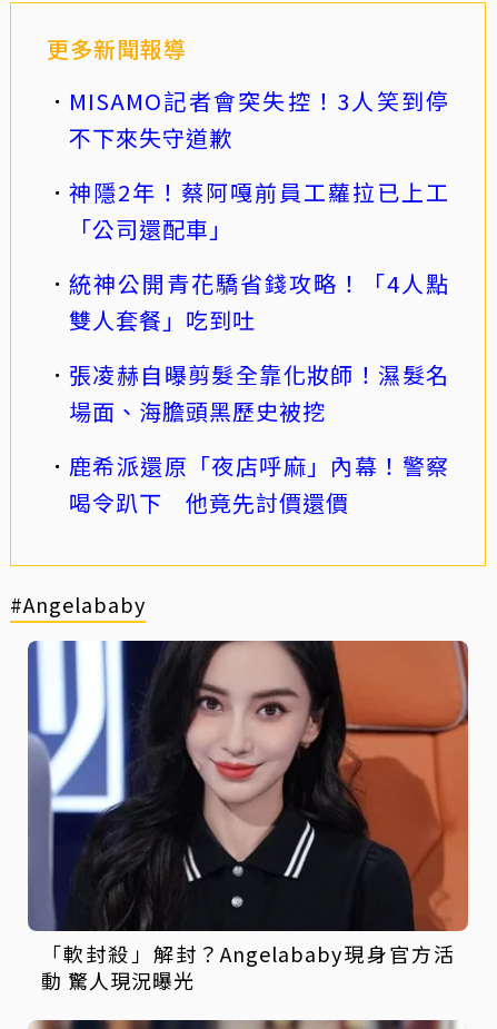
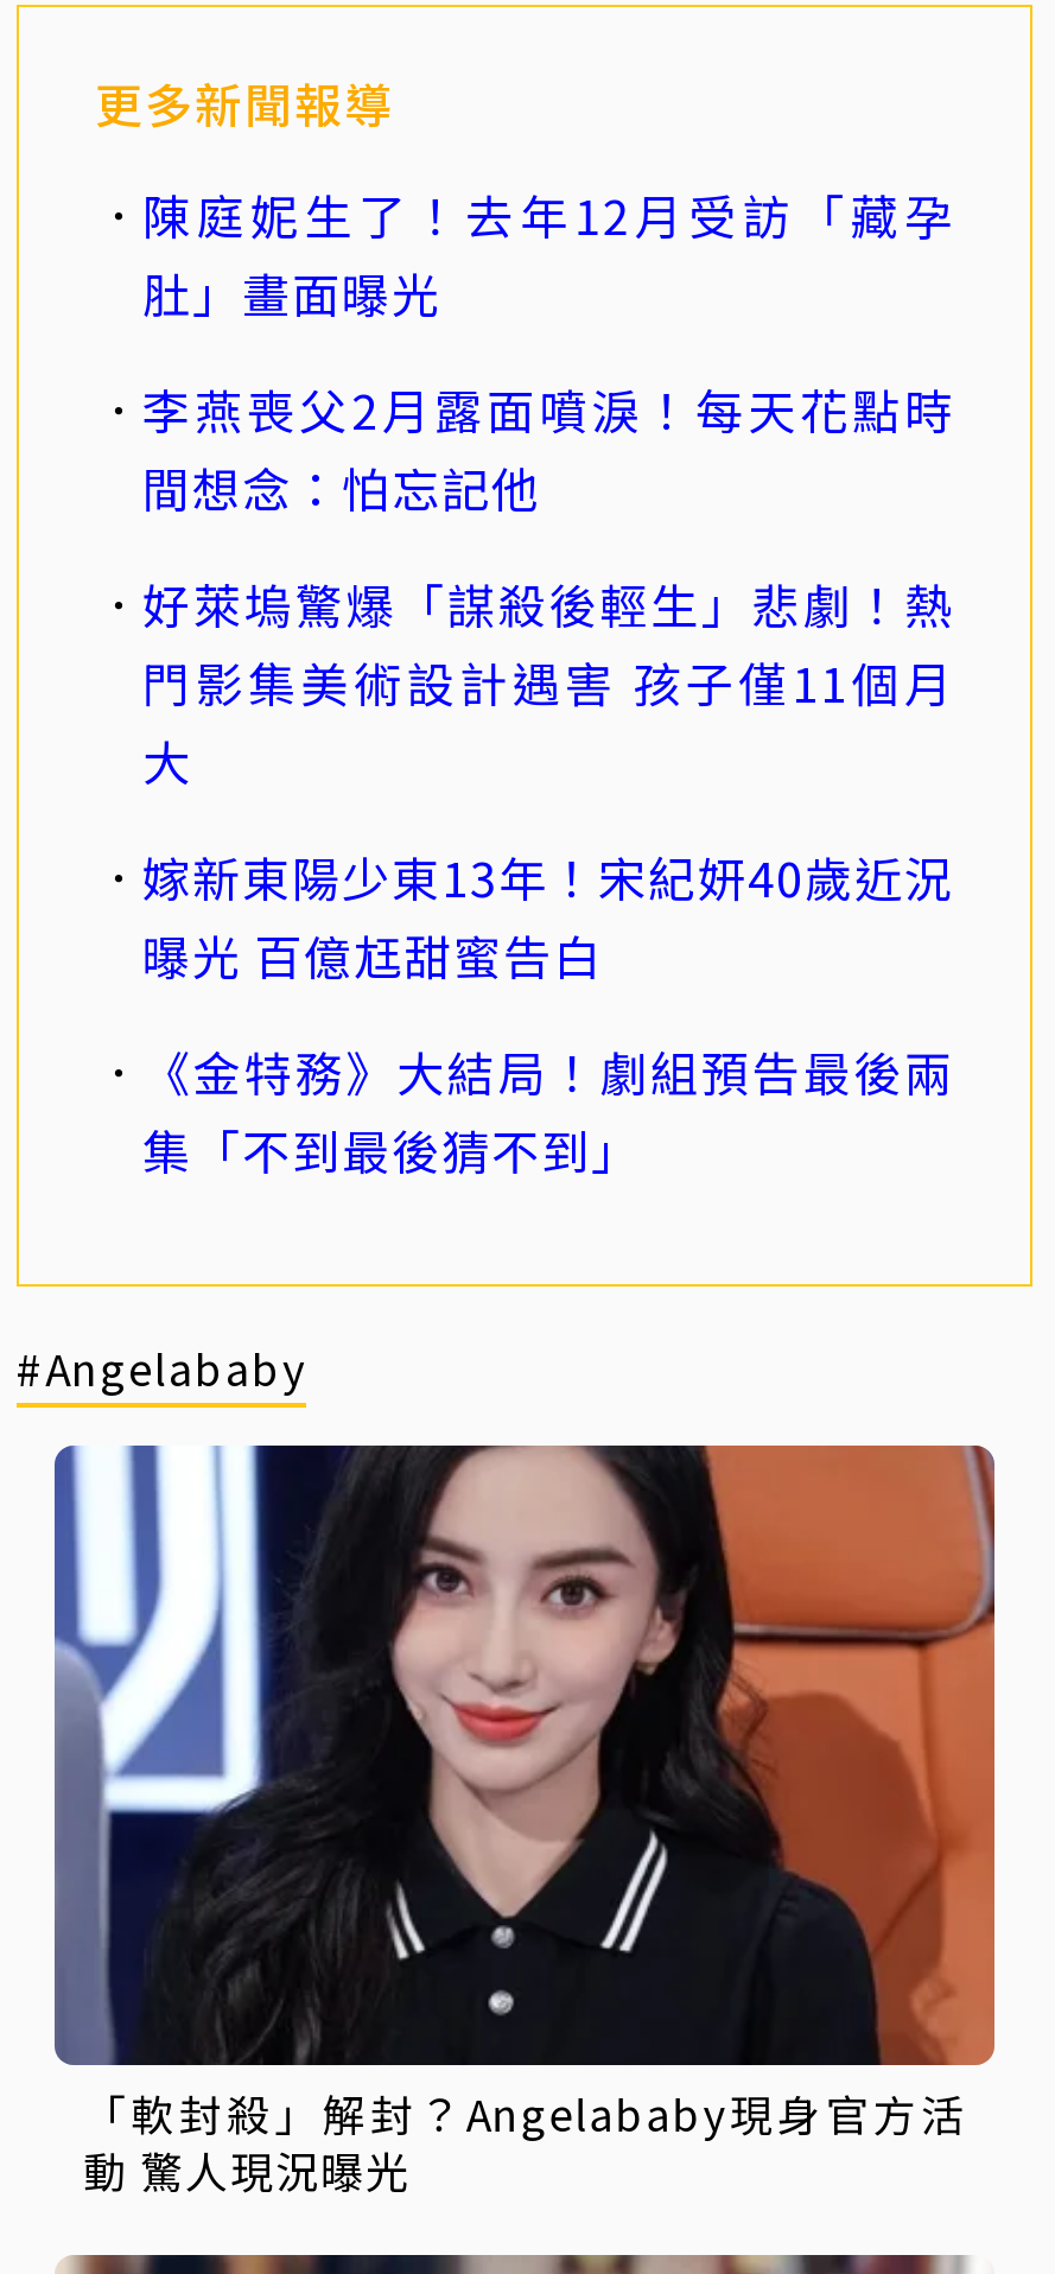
[69,84,449,153] MISAMO記者會突失控！3人笑到停 | 不下來失守道歉 -> [142,180,954,327] 陳庭妮生了！去年12月受訪「藏孕 | 肚」畫面曝光
[69,175,449,244] 神隱2年！蔡阿嘎前員工蘿拉已上工 | 「公司還配車」 -> [142,374,954,522] 李燕喪父2月露面噴淚！每天花點時 | 間想念：怕忘記他
[69,267,449,336] 統神公開青花驕省錢攻略！「4人點 | 雙人套餐」吃到吐 -> [142,569,954,794] 好萊塢驚爆「謀殺後輕生」悲劇！熱 | 門影集美術設計遇害 孩子僅11個月 | 大
[69,358,449,427] 張凌赫自曝剪髮全靠化妝師！濕髮名 | 場面、海膽頭黑歷史被挖 -> [142,842,954,989] 嫁新東陽少東13年！宋紀妍40歲近況 | 曝光 百億尪甜蜜告白
[69,449,449,518] 鹿希派還原「夜店呼麻」內幕！警察 | 喝令趴下 他竟先討價還價 -> [142,1037,954,1184] 《金特務》大結局！劇組預告最後兩 | 集「不到最後猜不到」

